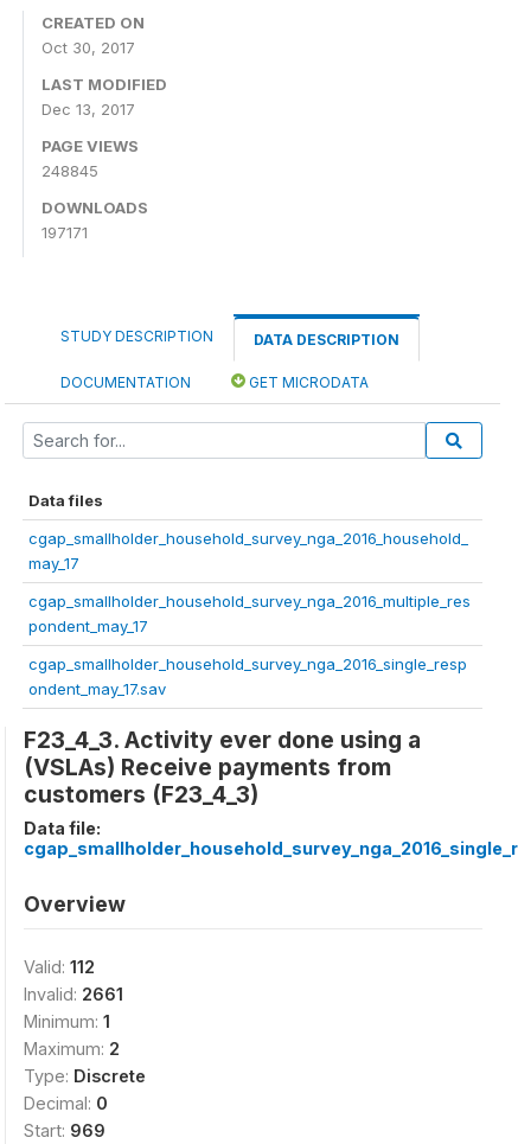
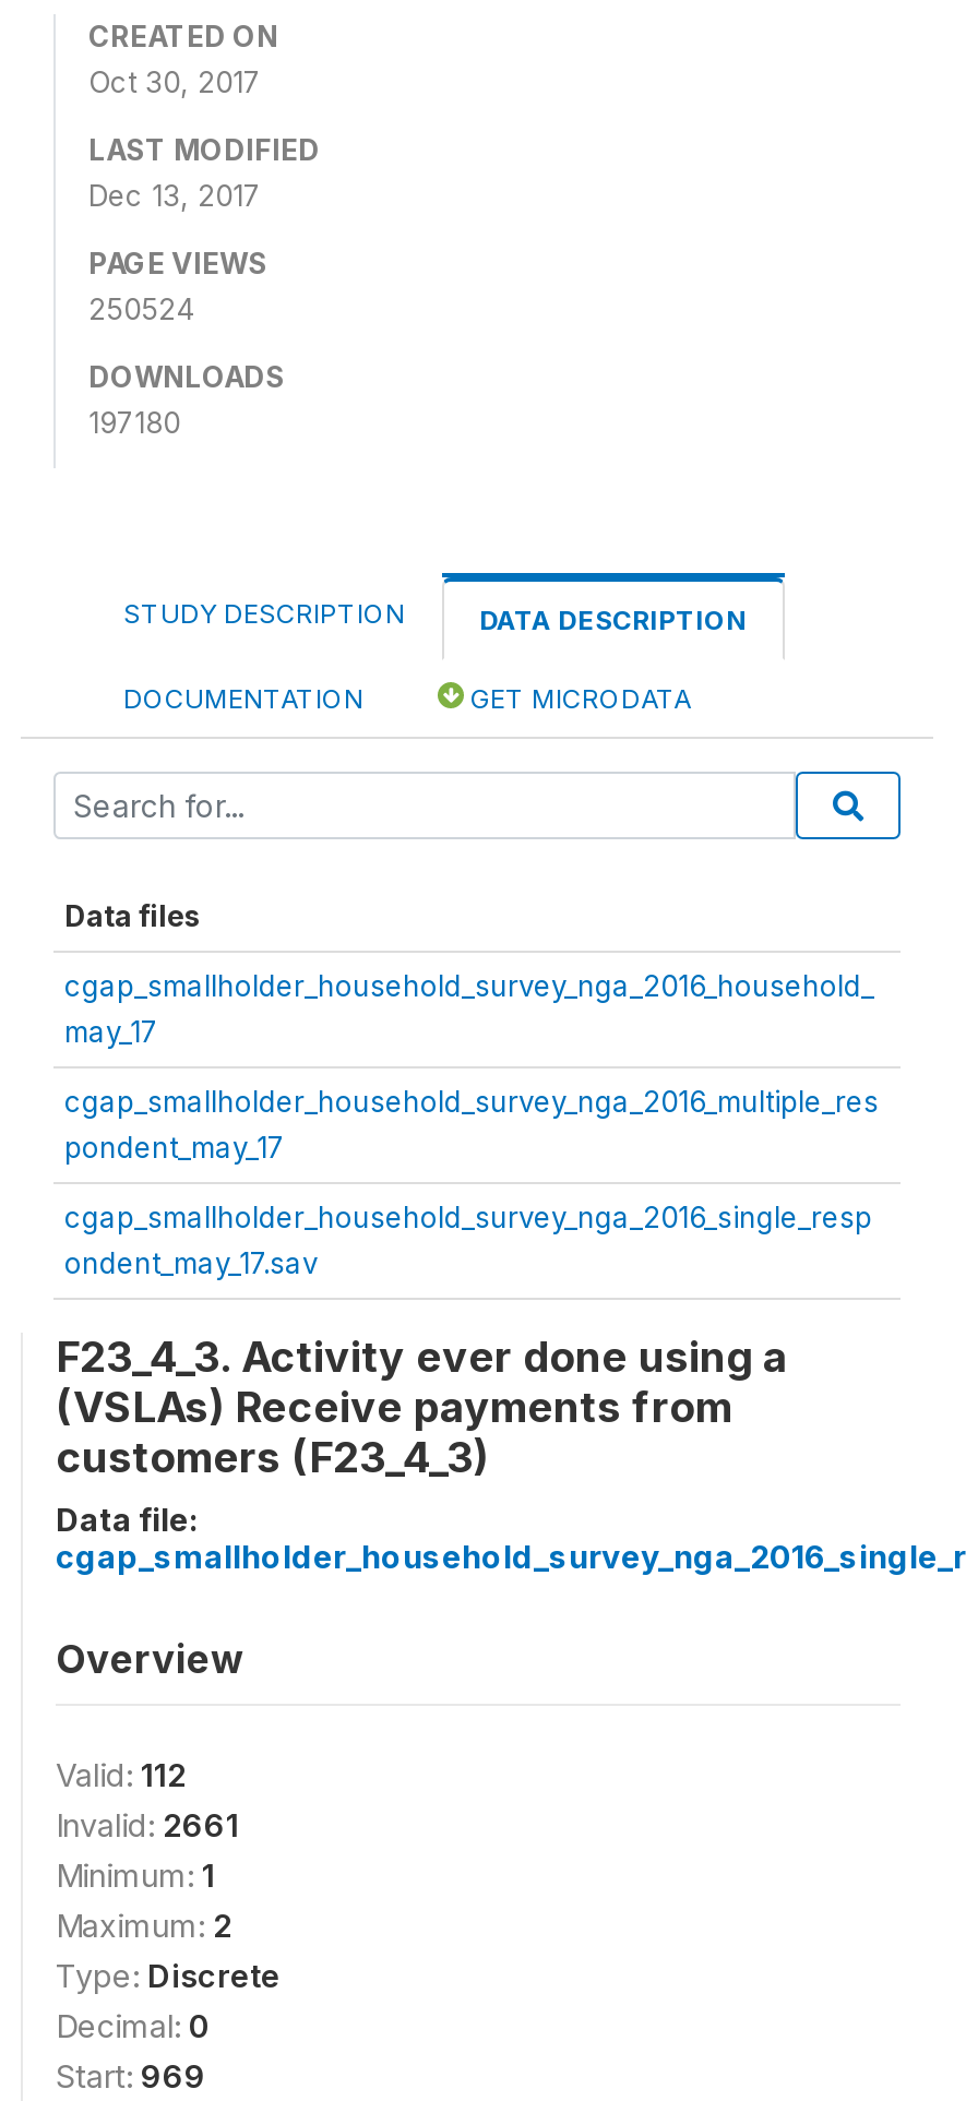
[41,161,98,180] 248845 -> [88,291,193,326] 250524
[41,223,88,242] 197171 -> [88,405,180,440] 197180

